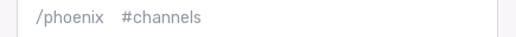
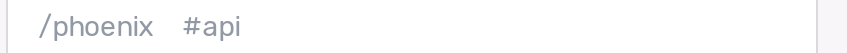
[121,8,202,28] #channels -> [182,10,240,44] #api

